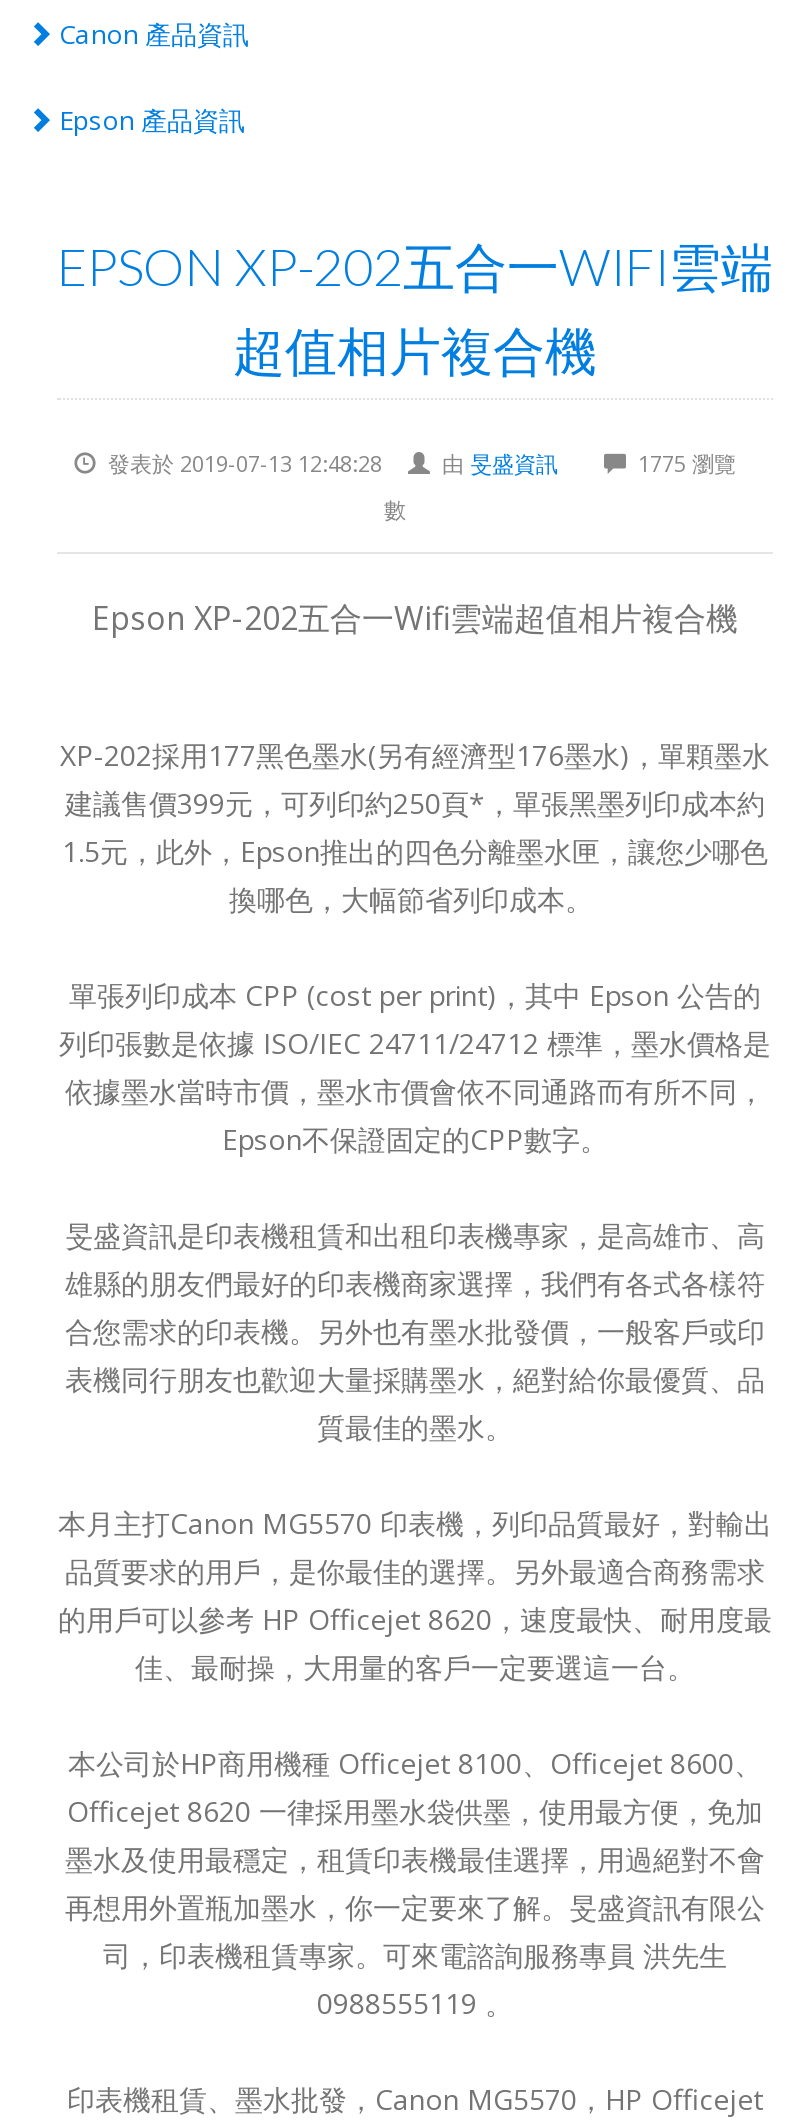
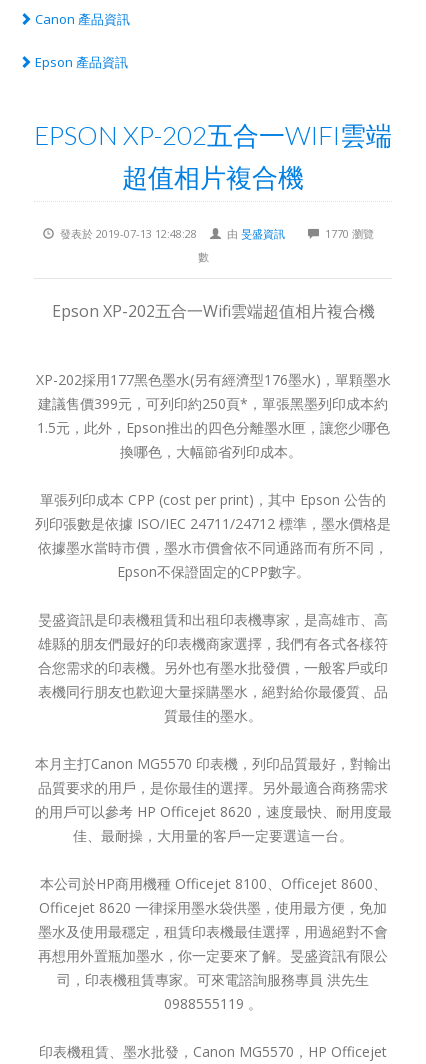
[632,448,736,478] 1775 瀏覽 -> [321,226,373,241] 1770 瀏覽

